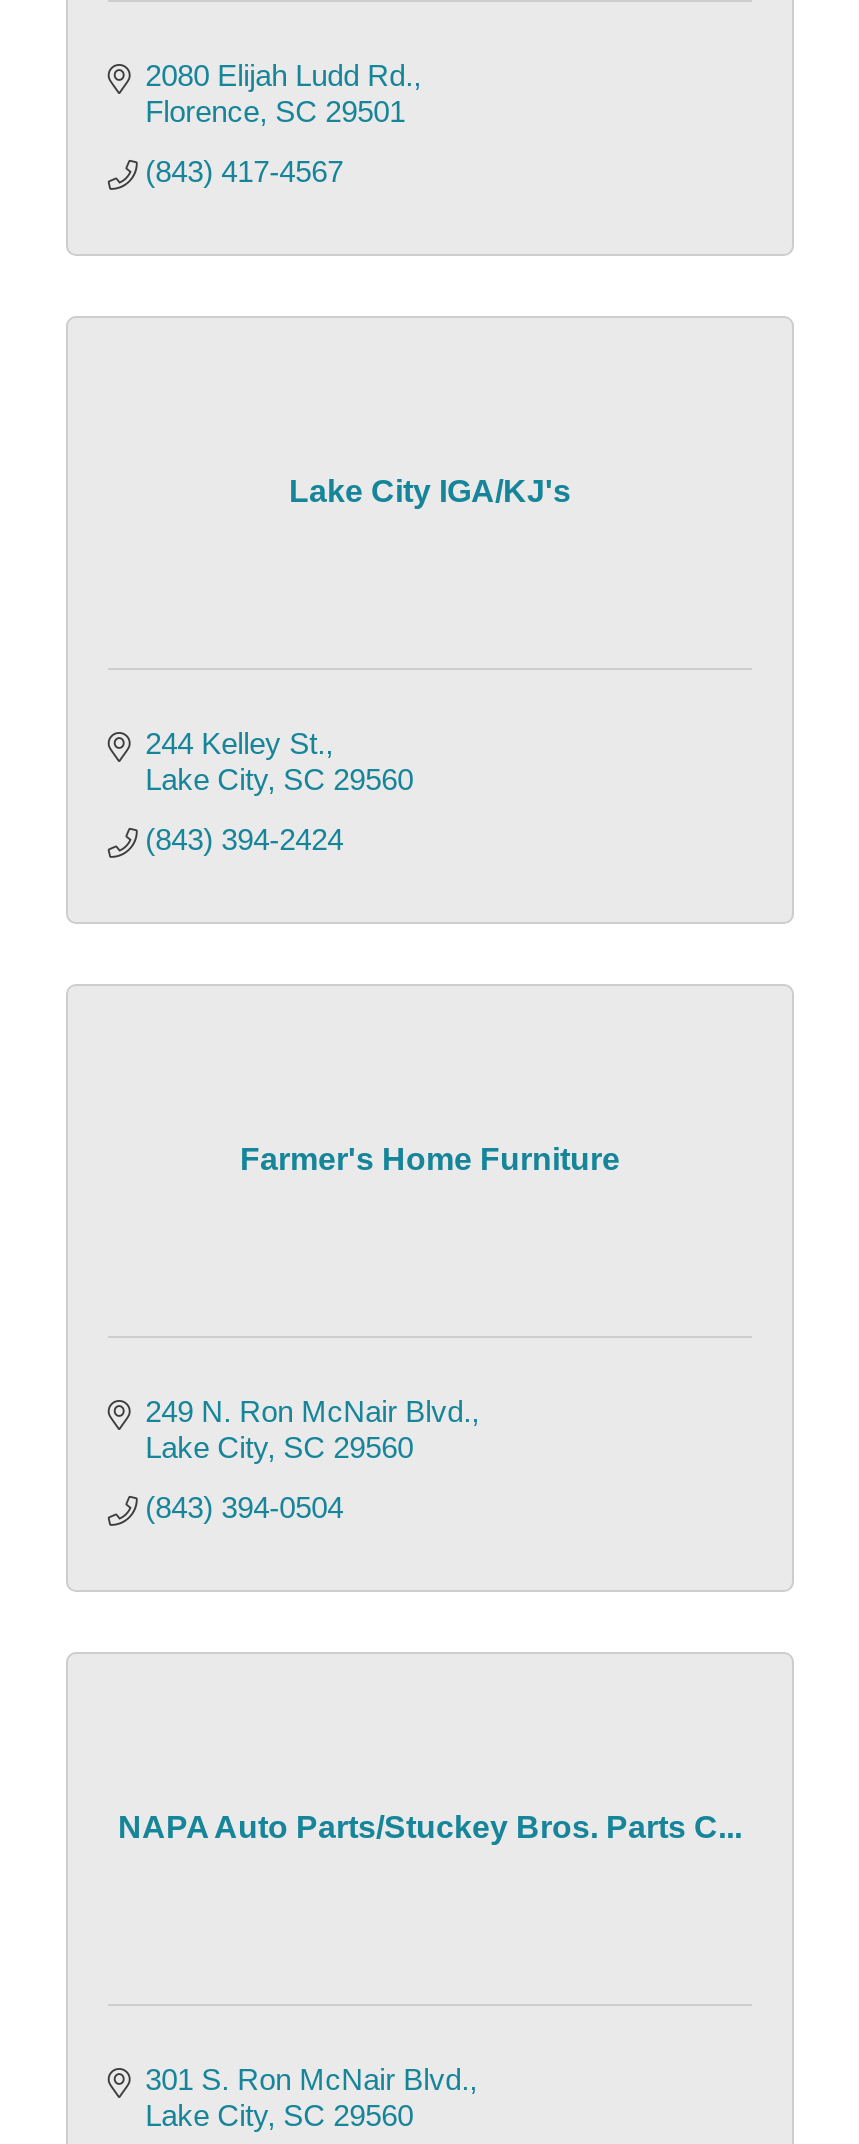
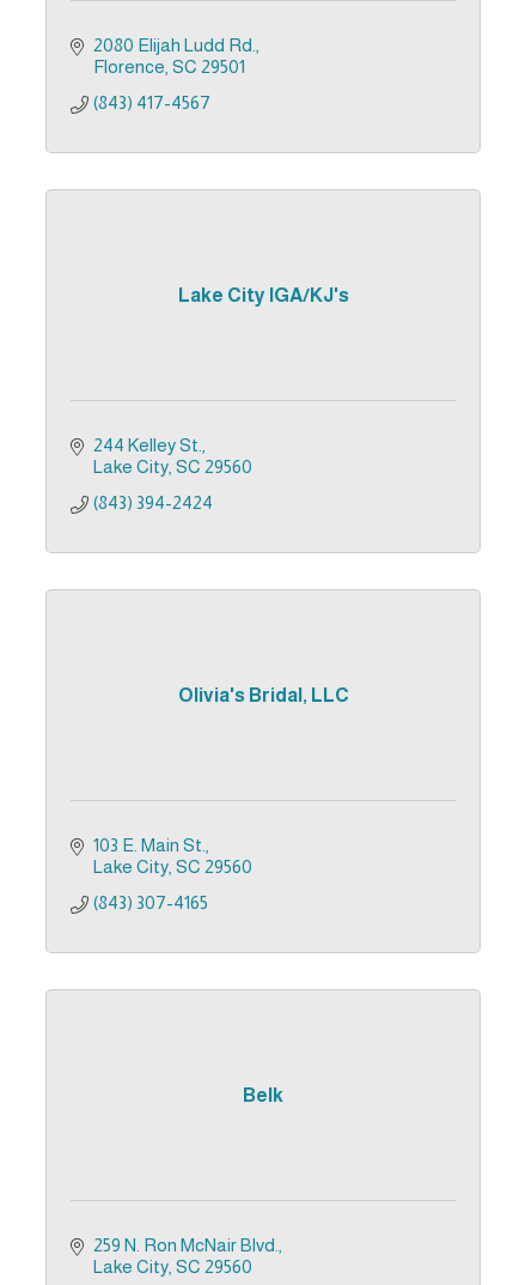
[240,1143,620,1177] Farmer's Home Furniture -> [178,684,349,705] Olivia's Bridal, LLC
[145,1394,471,1428] 249 N. Ron McNair Blvd. -> [93,835,205,855] 103 E. Main St.
[145,1490,343,1524] (843) 394-0504 -> [93,892,208,913] (843) 307-4165
[118,1811,742,1845] NAPA Auto Parts/Stuckey Bros. Parts C... -> [243,1084,283,1105] Belk
[145,2062,469,2096] 301 S. Ron McNair Blvd. -> [93,1235,278,1255] 259 N. Ron McNair Blvd.

